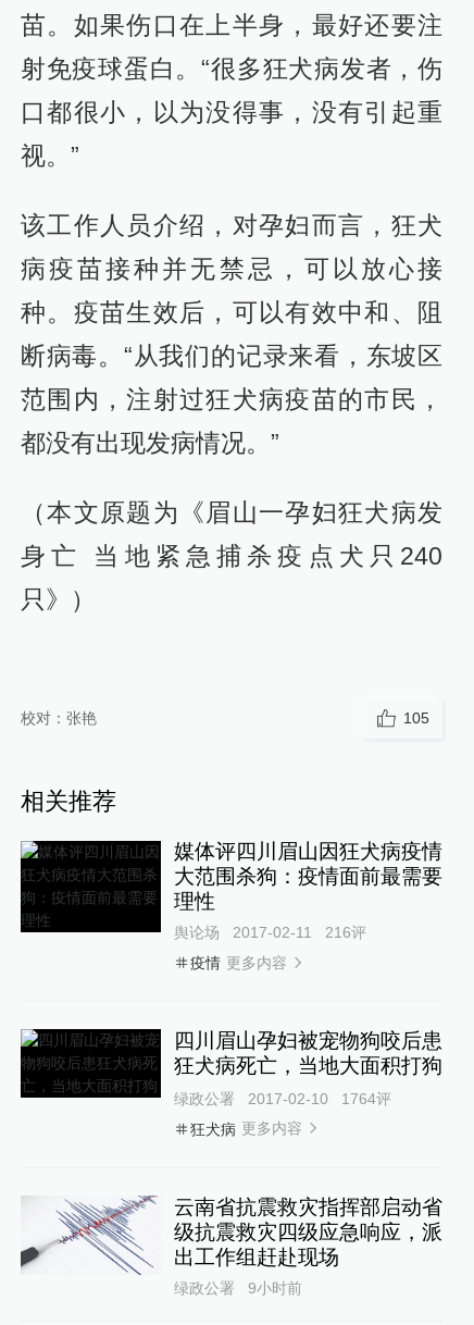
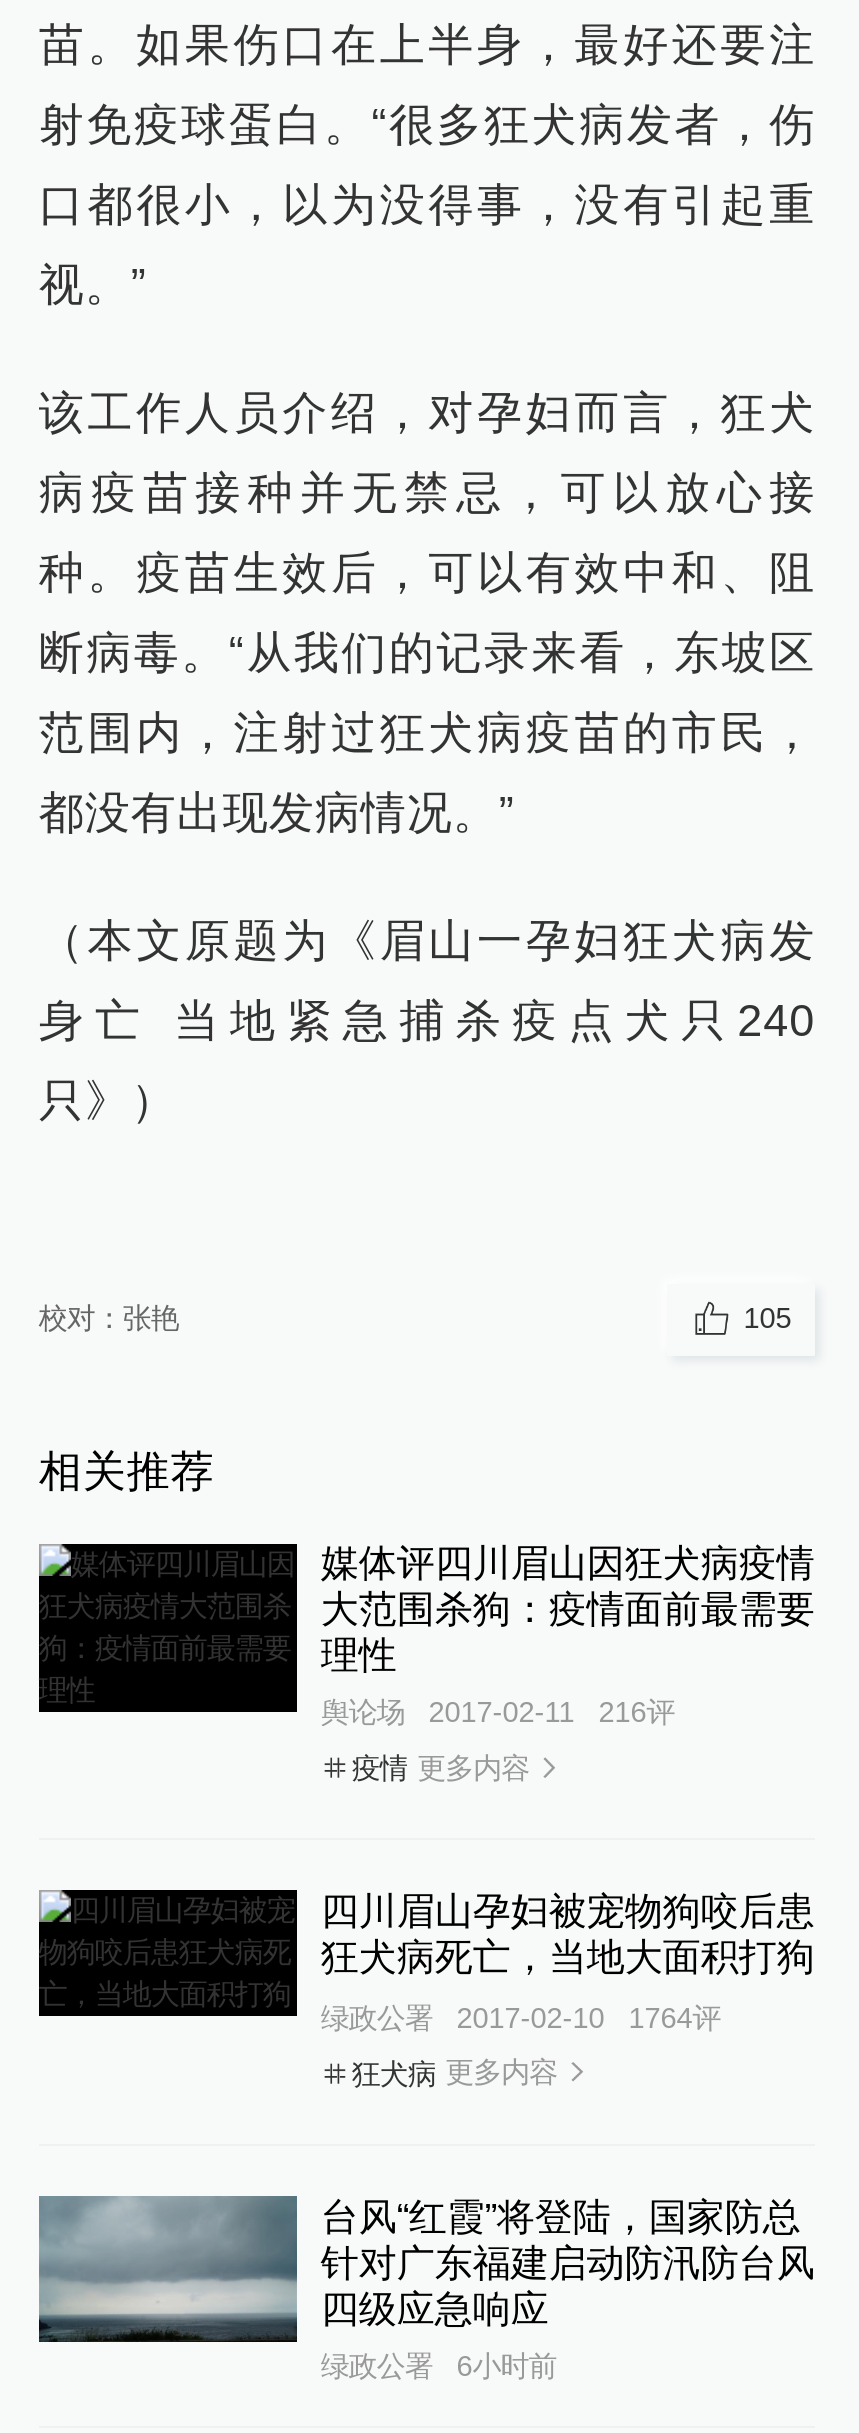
[21,1196,442,1275] [image] | 云南省抗震救灾指挥部启动省 | 级抗震救灾四级应急响应，派 | 出工作组赶赴现场 -> [37,2194,815,2344] [image] | 台风“红霞”将登陆，国家防总 | 针对广东福建启动防汛防台风 | 四级应急响应
[174,1279,302,1296] 绿政公署 9小时前 -> [321,2349,557,2381] 绿政公署 6小时前

